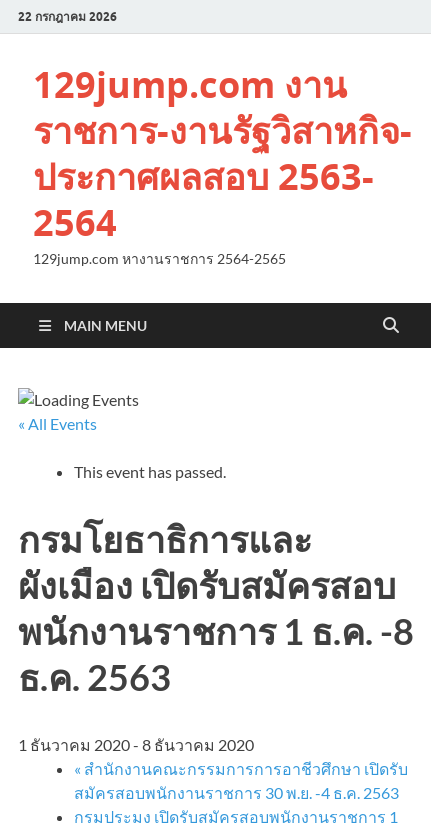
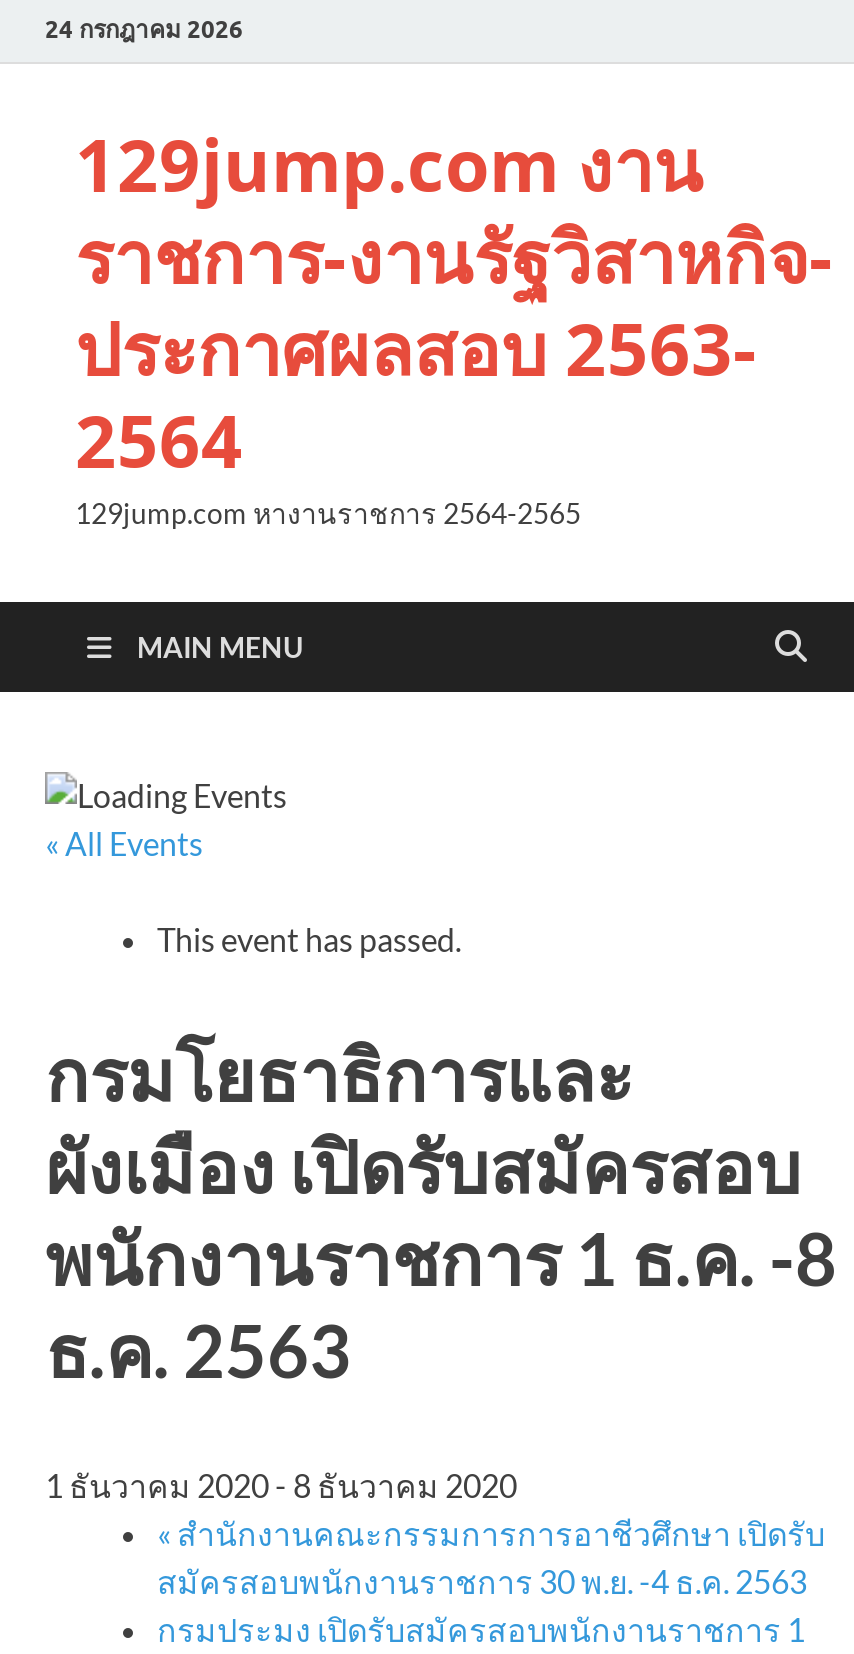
[18,8,117,23] 22 กรกฎาคม 2026 -> [45,13,243,43] 24 กรกฎาคม 2026

